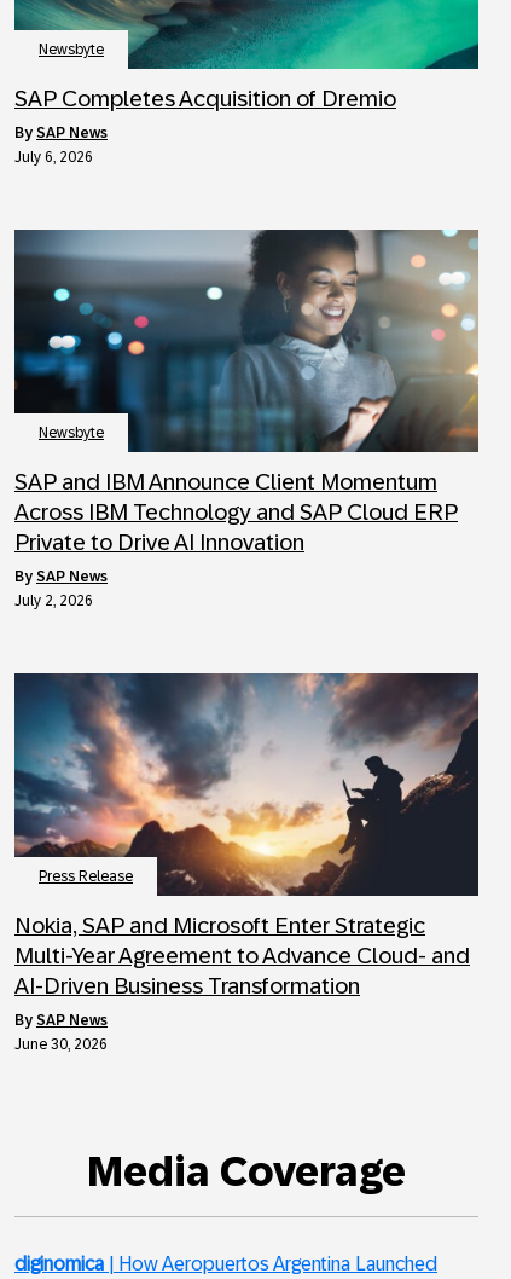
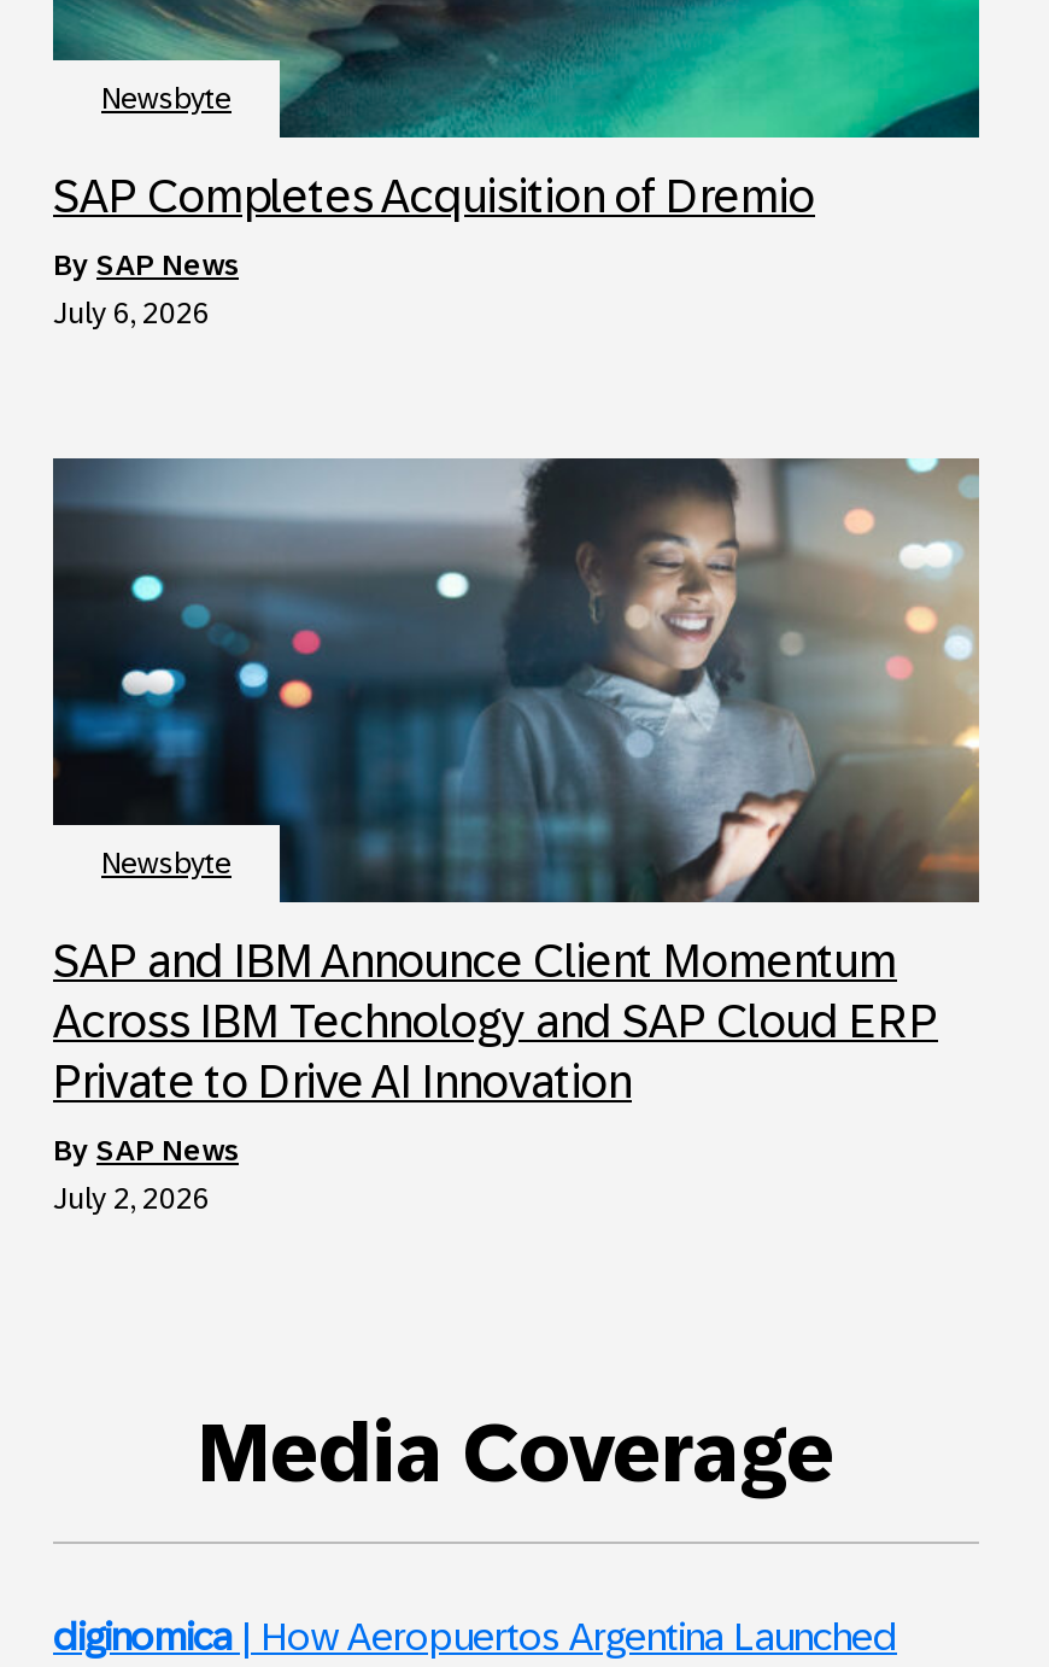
[13,672,480,1053] [image] | Press Release | Nokia, SAP and Microsoft Enter Strategic | Multi-Year Agreement to Advance Cloud- and | AI-Driven Business Transformation | by SAP News | June 30, 2026 -> none

